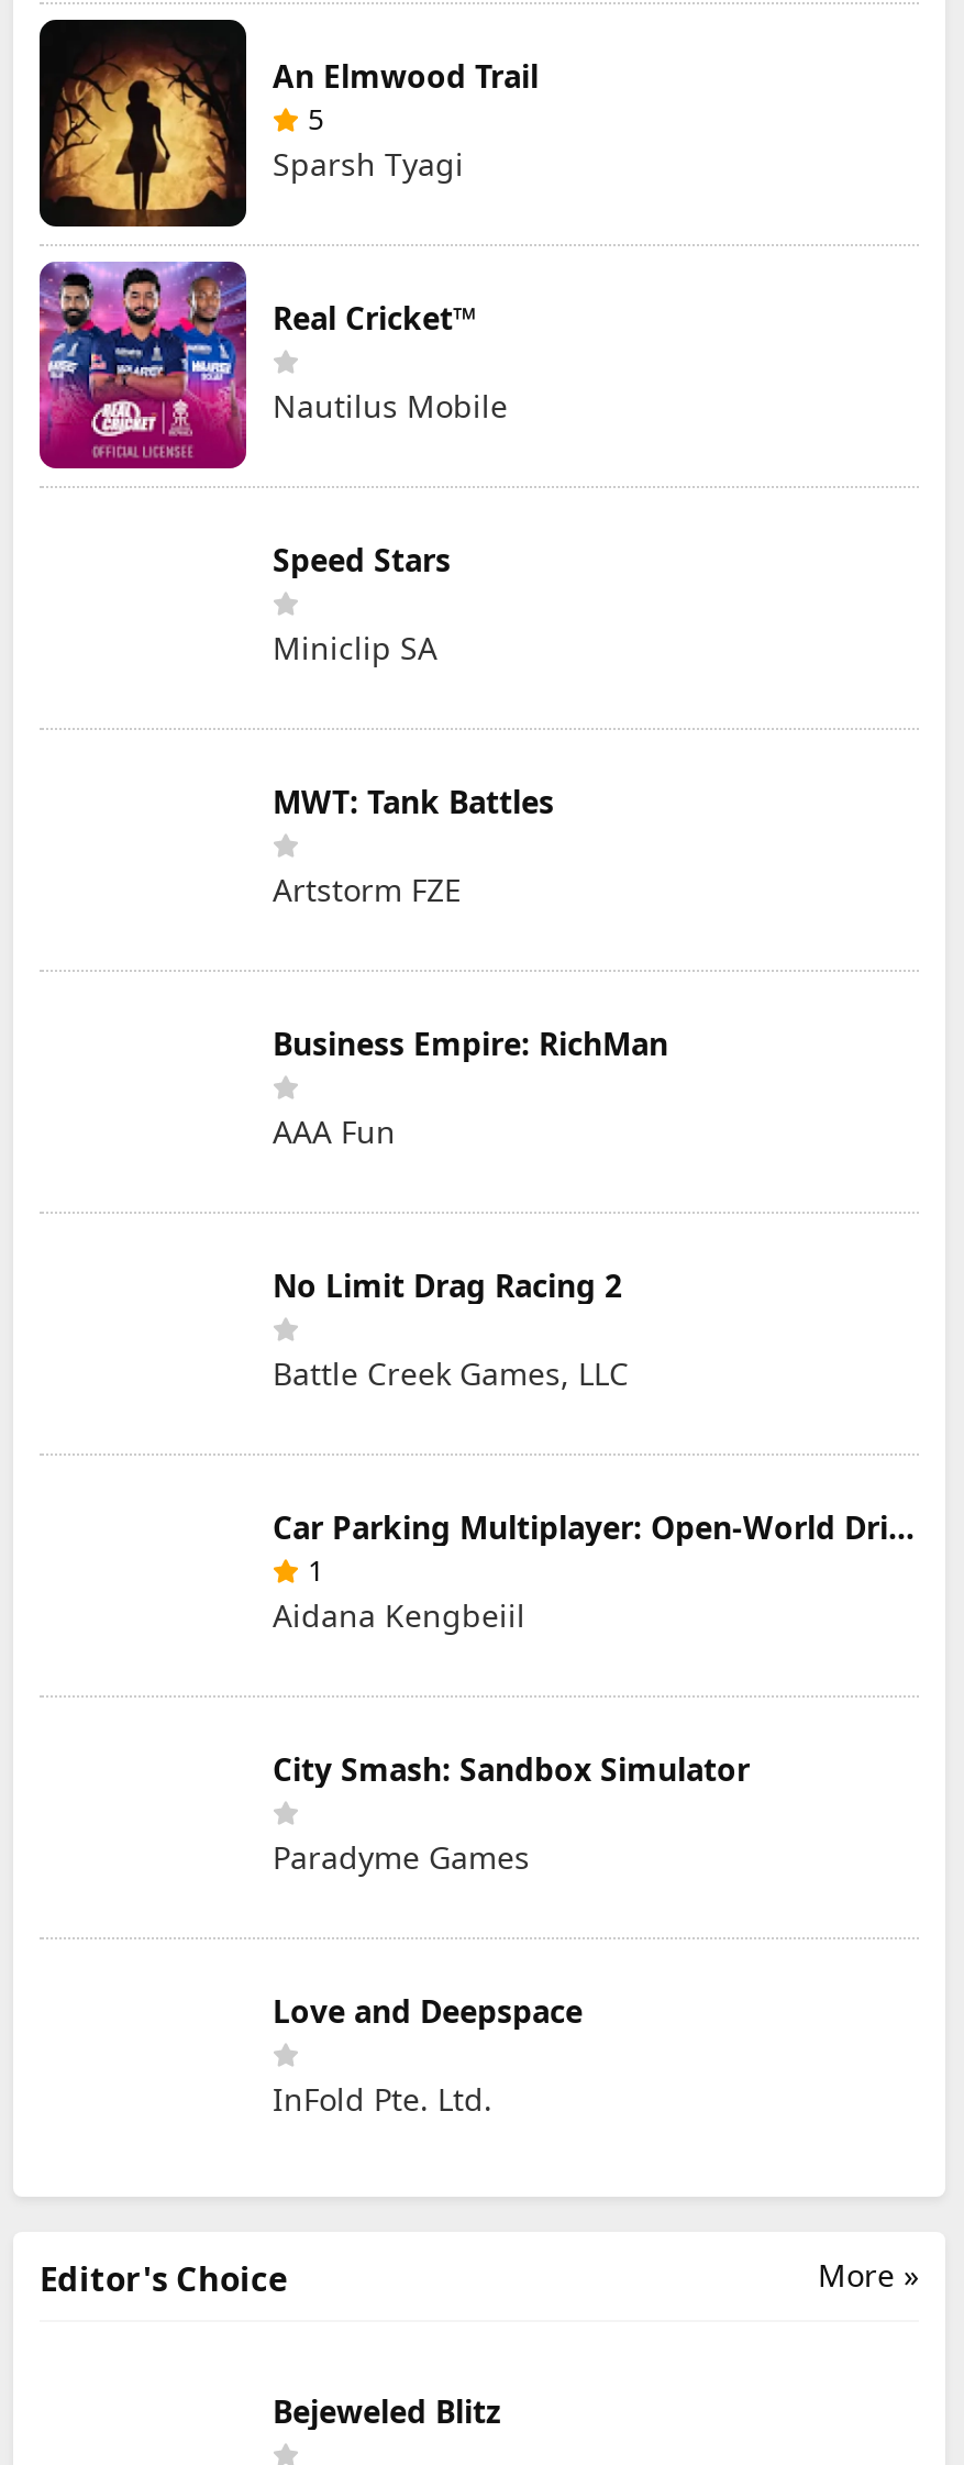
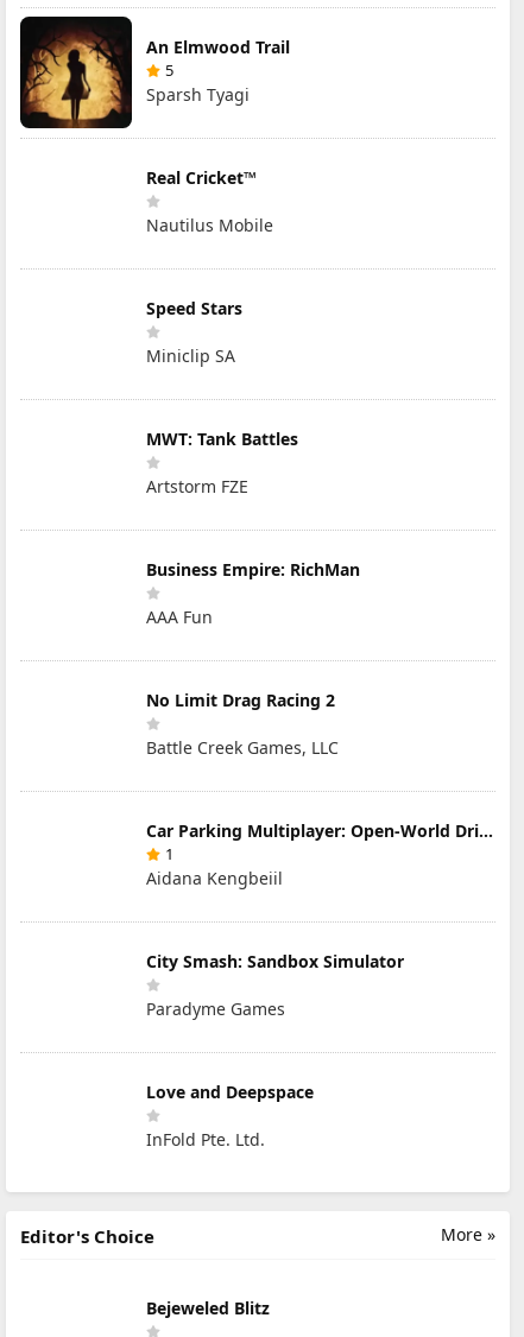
[37,259,248,471] [image] -> none

